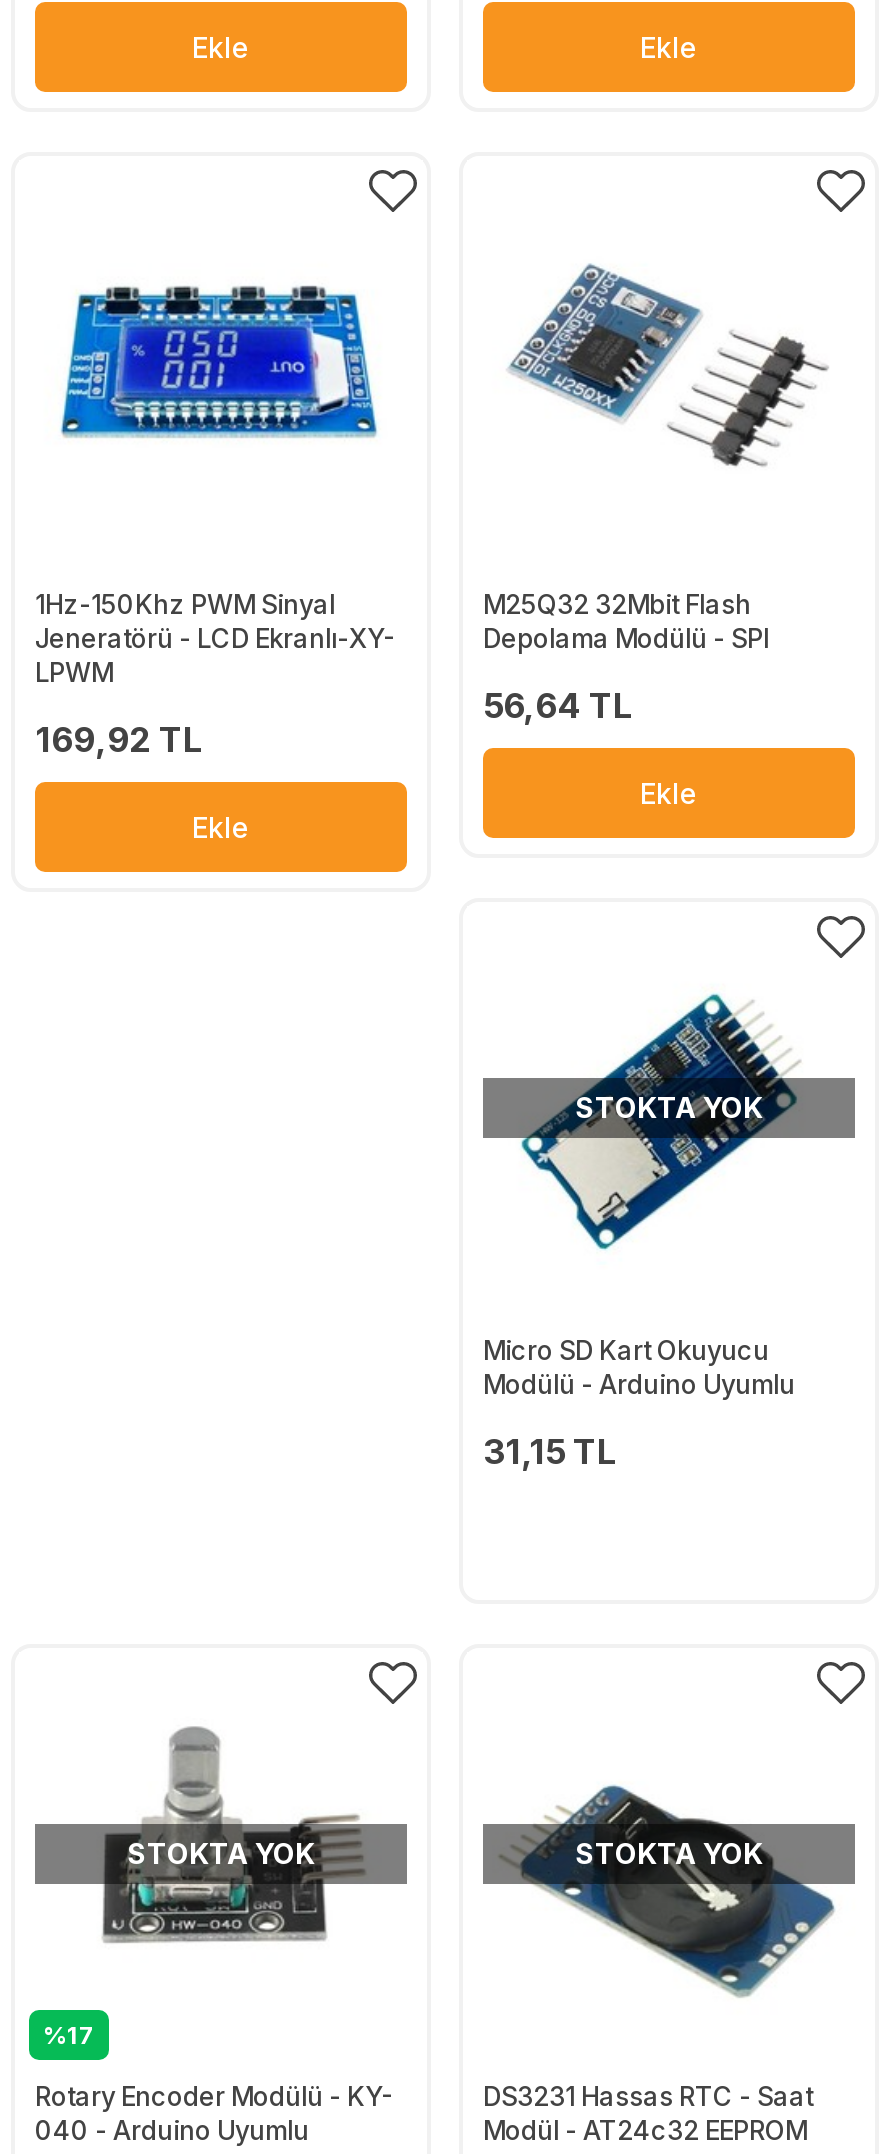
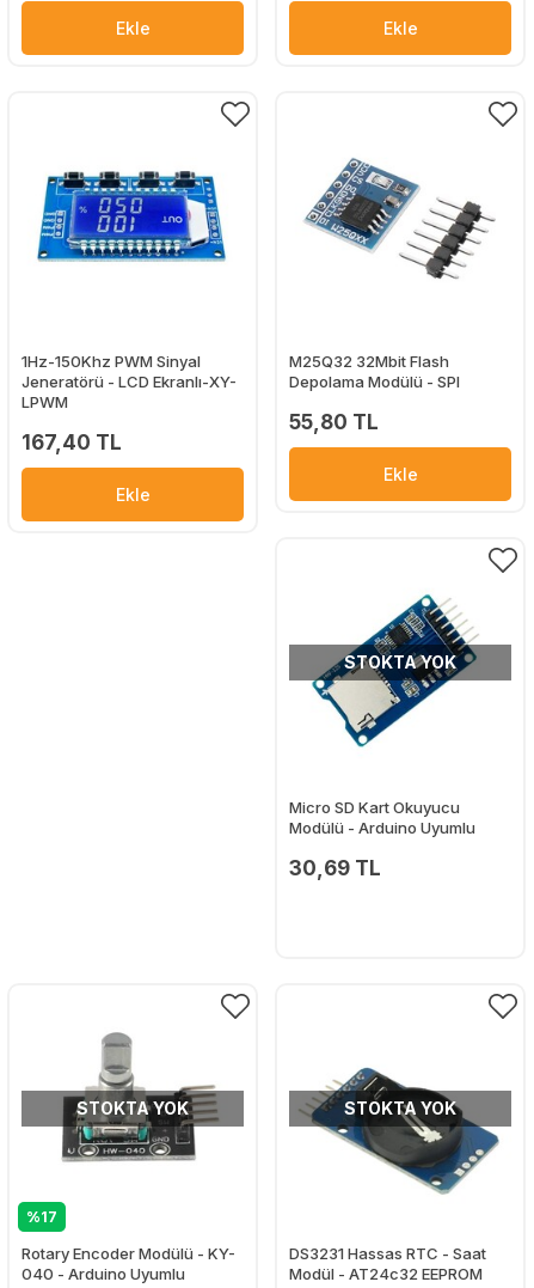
[483,686,633,726] 56,64 TL -> [289,410,379,434] 55,80 TL
[35,720,203,760] 169,92 TL -> [22,431,122,454] 167,40 TL
[483,1432,617,1472] 31,15 TL -> [289,856,381,880] 30,69 TL

